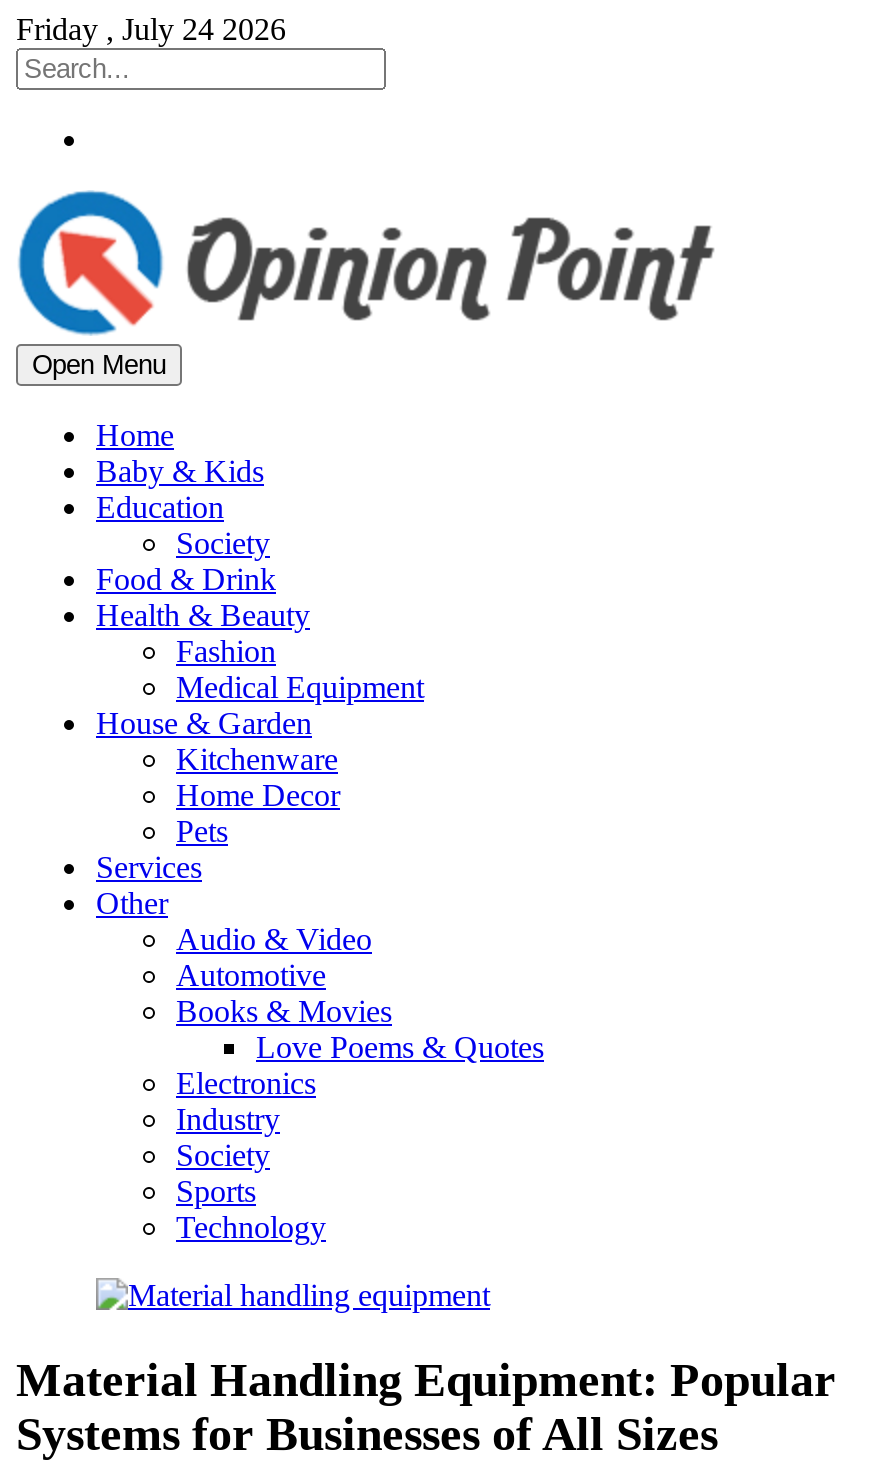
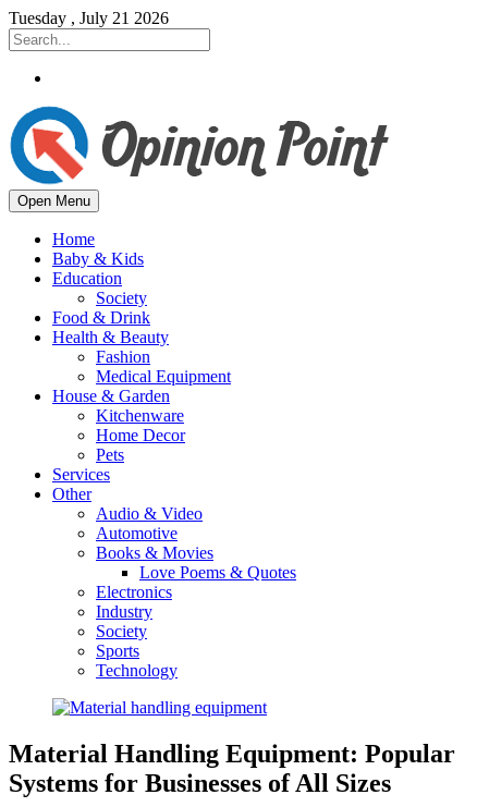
[16,12,286,46] Friday , July 24 2026 -> [9,9,169,27] Tuesday , July 21 2026

